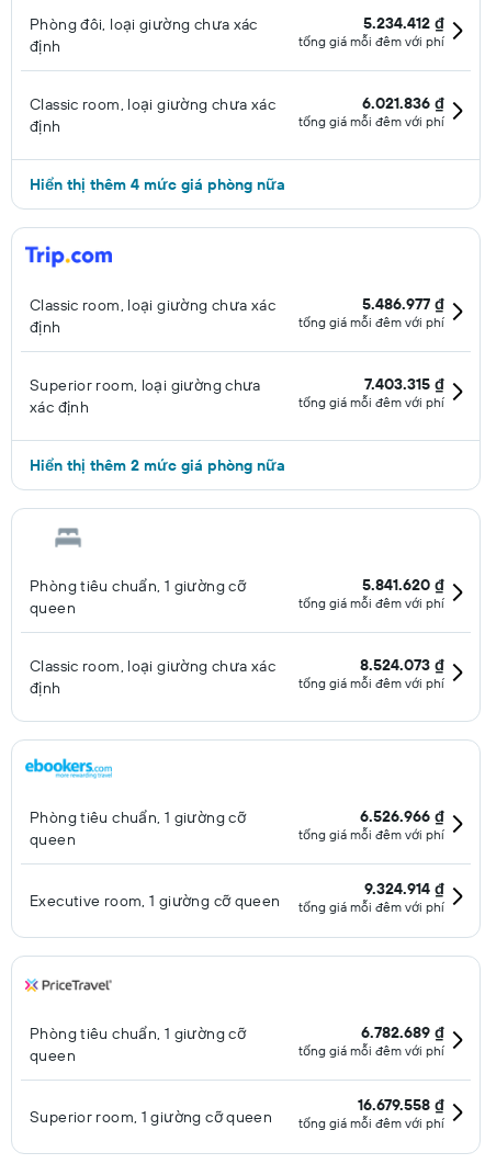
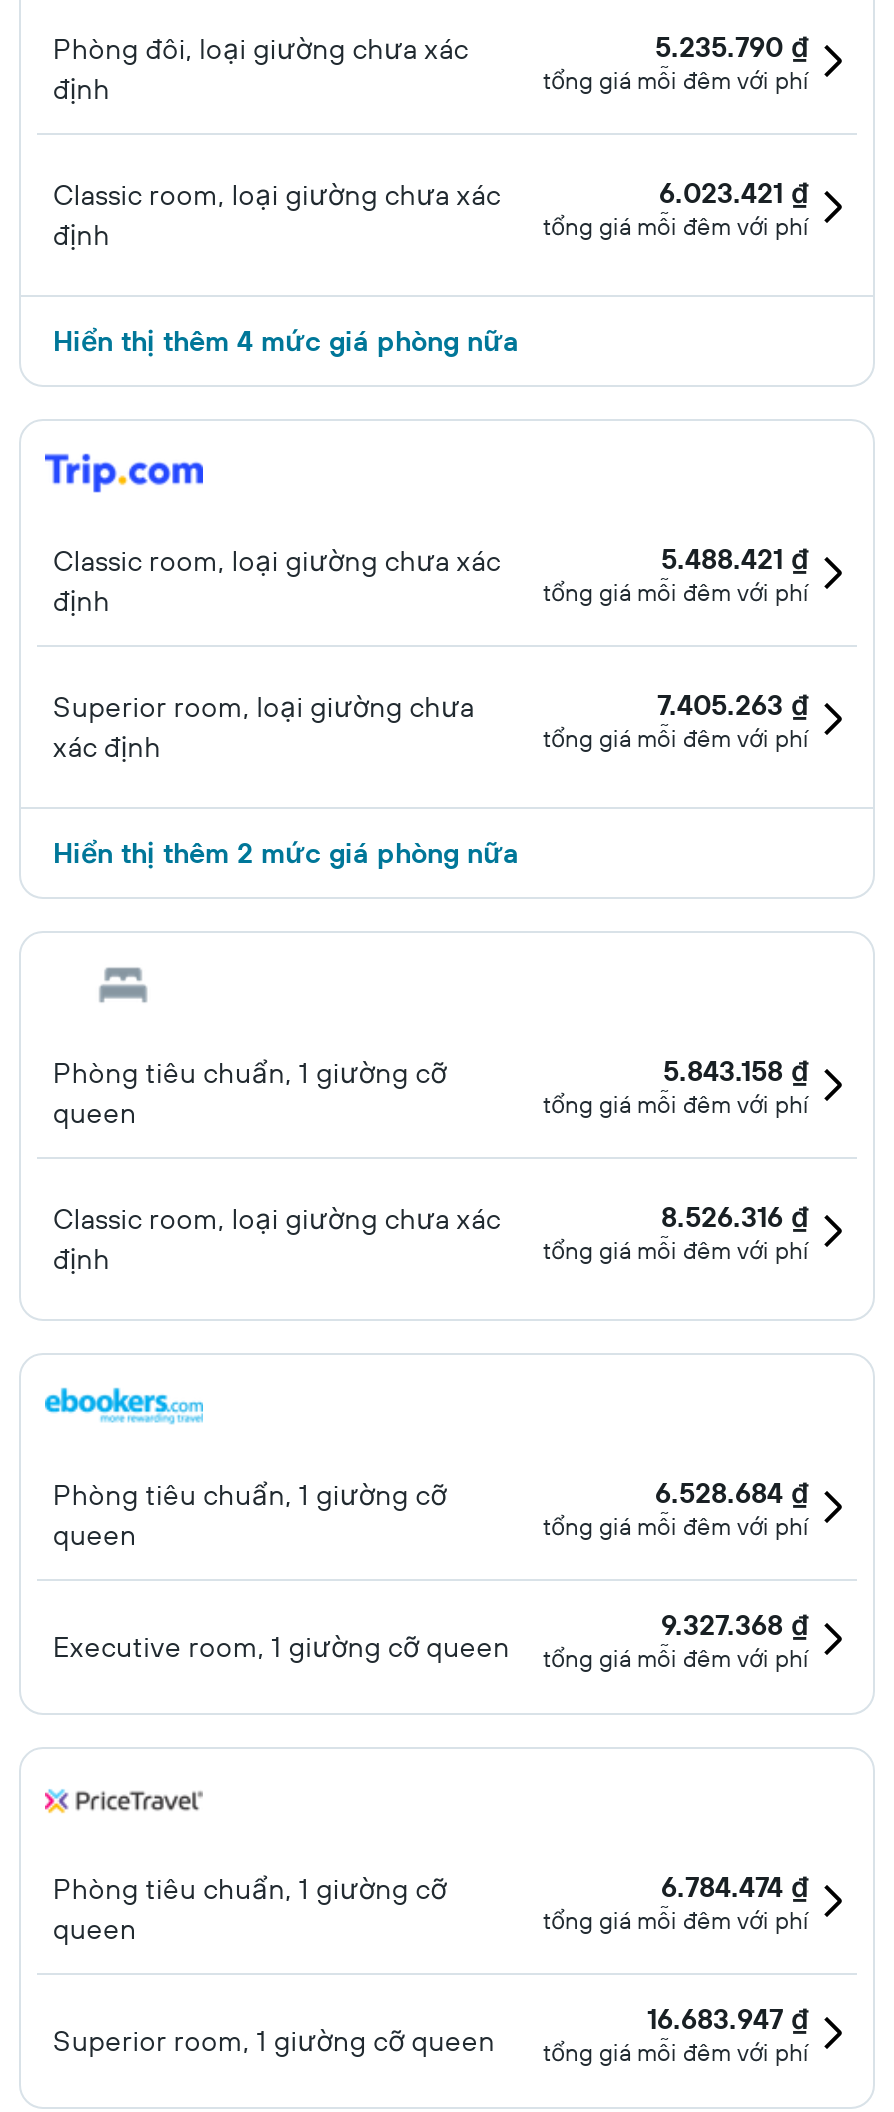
[363,13,444,33] 5.234.412 ₫ -> [655,29,809,65] 5.235.790 ₫
[362,93,444,113] 6.021.836 ₫ -> [659,175,809,211] 6.023.421 ₫
[362,294,444,314] 5.486.977 ₫ -> [661,541,809,577] 5.488.421 ₫
[364,374,444,394] 7.403.315 ₫ -> [657,687,809,723] 7.405.263 ₫
[362,575,444,595] 5.841.620 ₫ -> [663,1053,809,1089] 5.843.158 ₫
[360,655,444,675] 8.524.073 ₫ -> [661,1199,809,1235] 8.526.316 ₫
[360,806,444,826] 6.526.966 ₫ -> [655,1475,809,1511] 6.528.684 ₫
[364,879,444,899] 9.324.914 ₫ -> [661,1607,809,1643] 9.327.368 ₫
[361,1022,444,1042] 6.782.689 ₫ -> [661,1869,809,1905] 6.784.474 ₫
[358,1095,444,1115] 16.679.558 ₫ -> [647,2001,809,2037] 16.683.947 ₫

